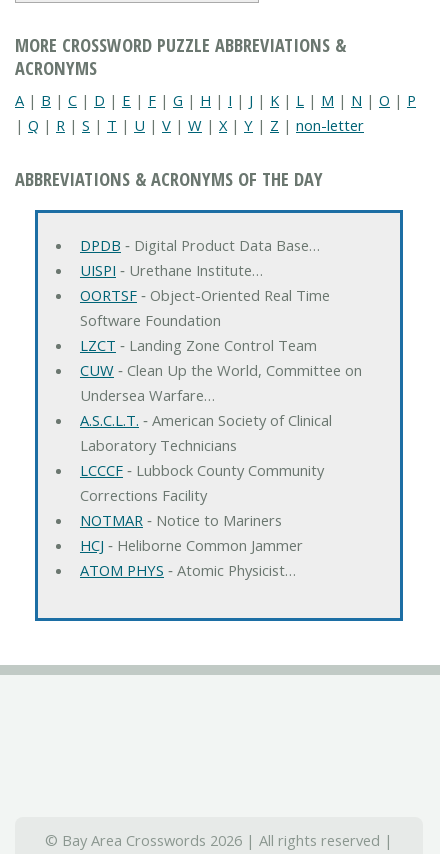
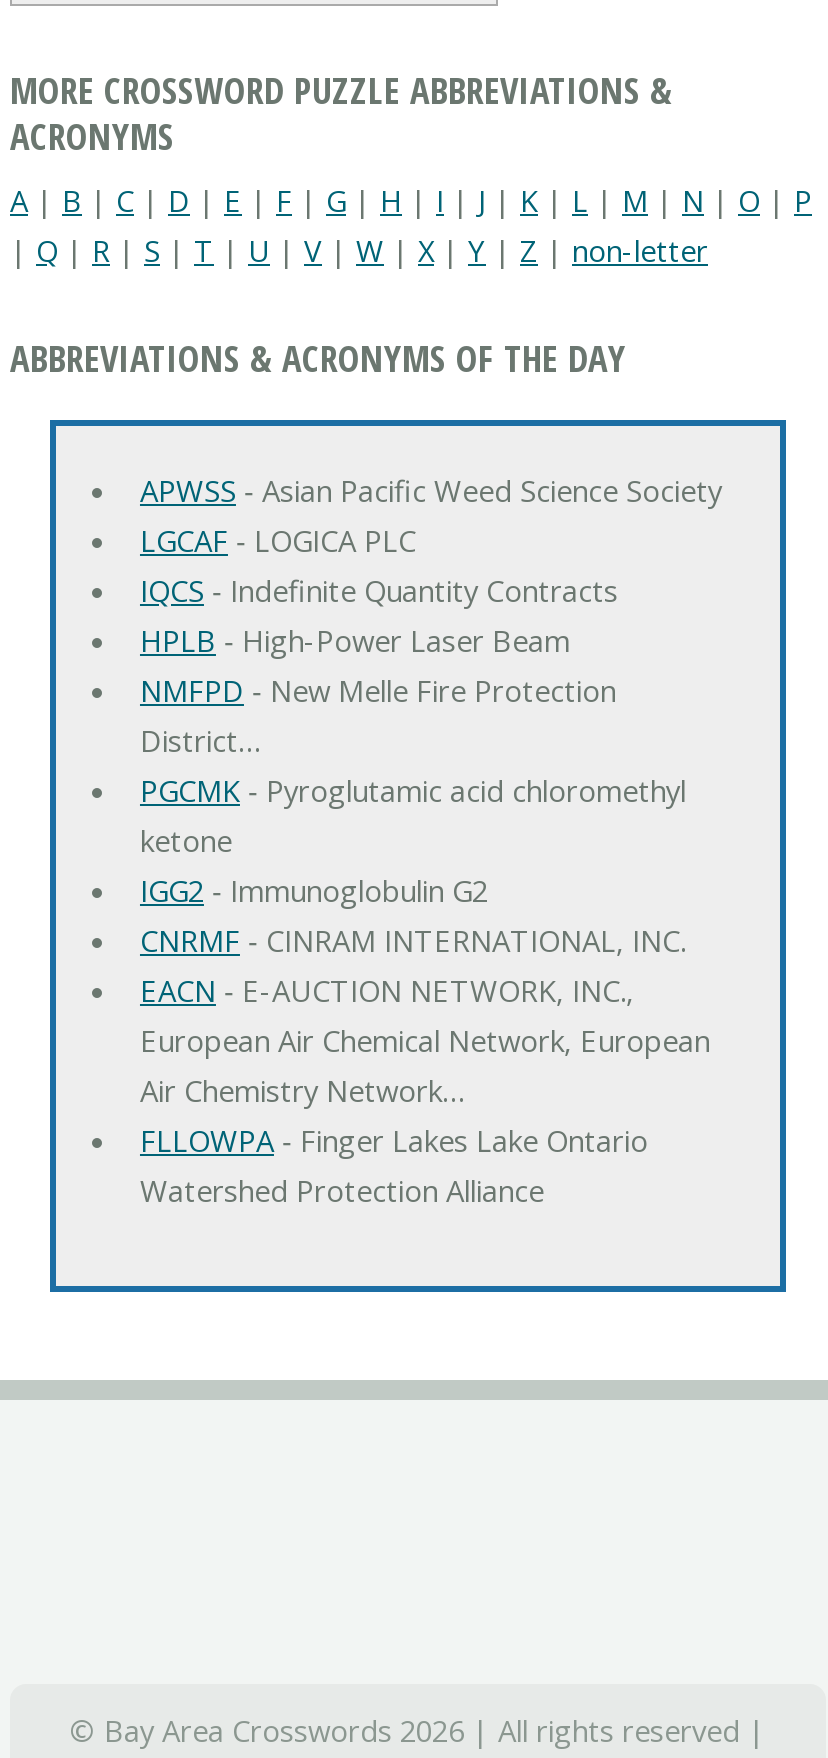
[80,235,362,580] DPDB ‐ Digital Product Data Base… | UISPI ‐ Urethane Institute… | OORTSF ‐ Object-Oriented Real Time | Software Foundation | LZCT ‐ Landing Zone Control Team | CUW ‐ Clean Up the World, Committee on | Undersea Warfare… | A.S.C.L.T. ‐ American Society of Clinical | Laboratory Technicians | LCCCF ‐ Lubbock County Community | Corrections Facility | NOTMAR ‐ Notice to Mariners | HCJ ‐ Heliborne Common Jammer | ATOM PHYS ‐ Atomic Physicist… -> [140,470,722,1210] APWSS ‐ Asian Pacific Weed Science Society | LGCAF ‐ LOGICA PLC | IQCS ‐ Indefinite Quantity Contracts | HPLB ‐ High-Power Laser Beam | NMFPD ‐ New Melle Fire Protection | District… | PGCMK ‐ Pyroglutamic acid chloromethyl | ketone | IGG2 ‐ Immunoglobulin G2 | CNRMF ‐ CINRAM INTERNATIONAL, INC. | EACN ‐ E-AUCTION NETWORK, INC., | European Air Chemical Network, European | Air Chemistry Network… | FLLOWPA ‐ Finger Lakes Lake Ontario | Watershed Protection Alliance

